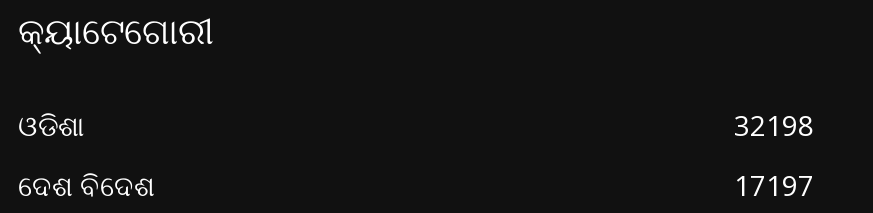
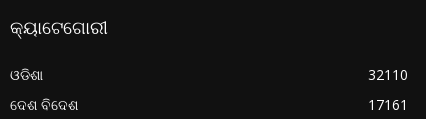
[734,105,814,143] 32198 -> [368,65,408,84] 32110
[734,165,814,203] 17197 -> [368,95,408,114] 17161

